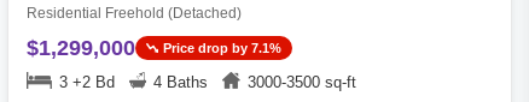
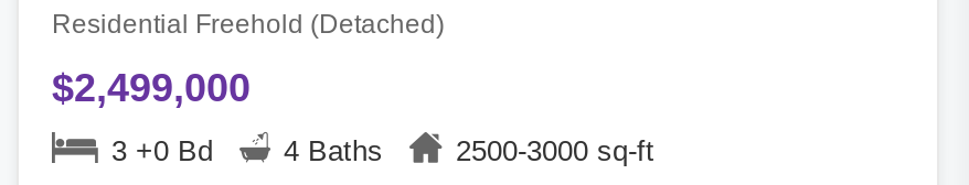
[27,36,281,60] $1,299,000 | Price drop by 7.1% -> [52,66,251,110] $2,499,000
[59,73,115,91] 3 +2 Bd -> [111,134,213,167] 3 +0 Bd
[248,73,356,91] 3000-3500 sq-ft -> [456,134,654,167] 2500-3000 sq-ft

